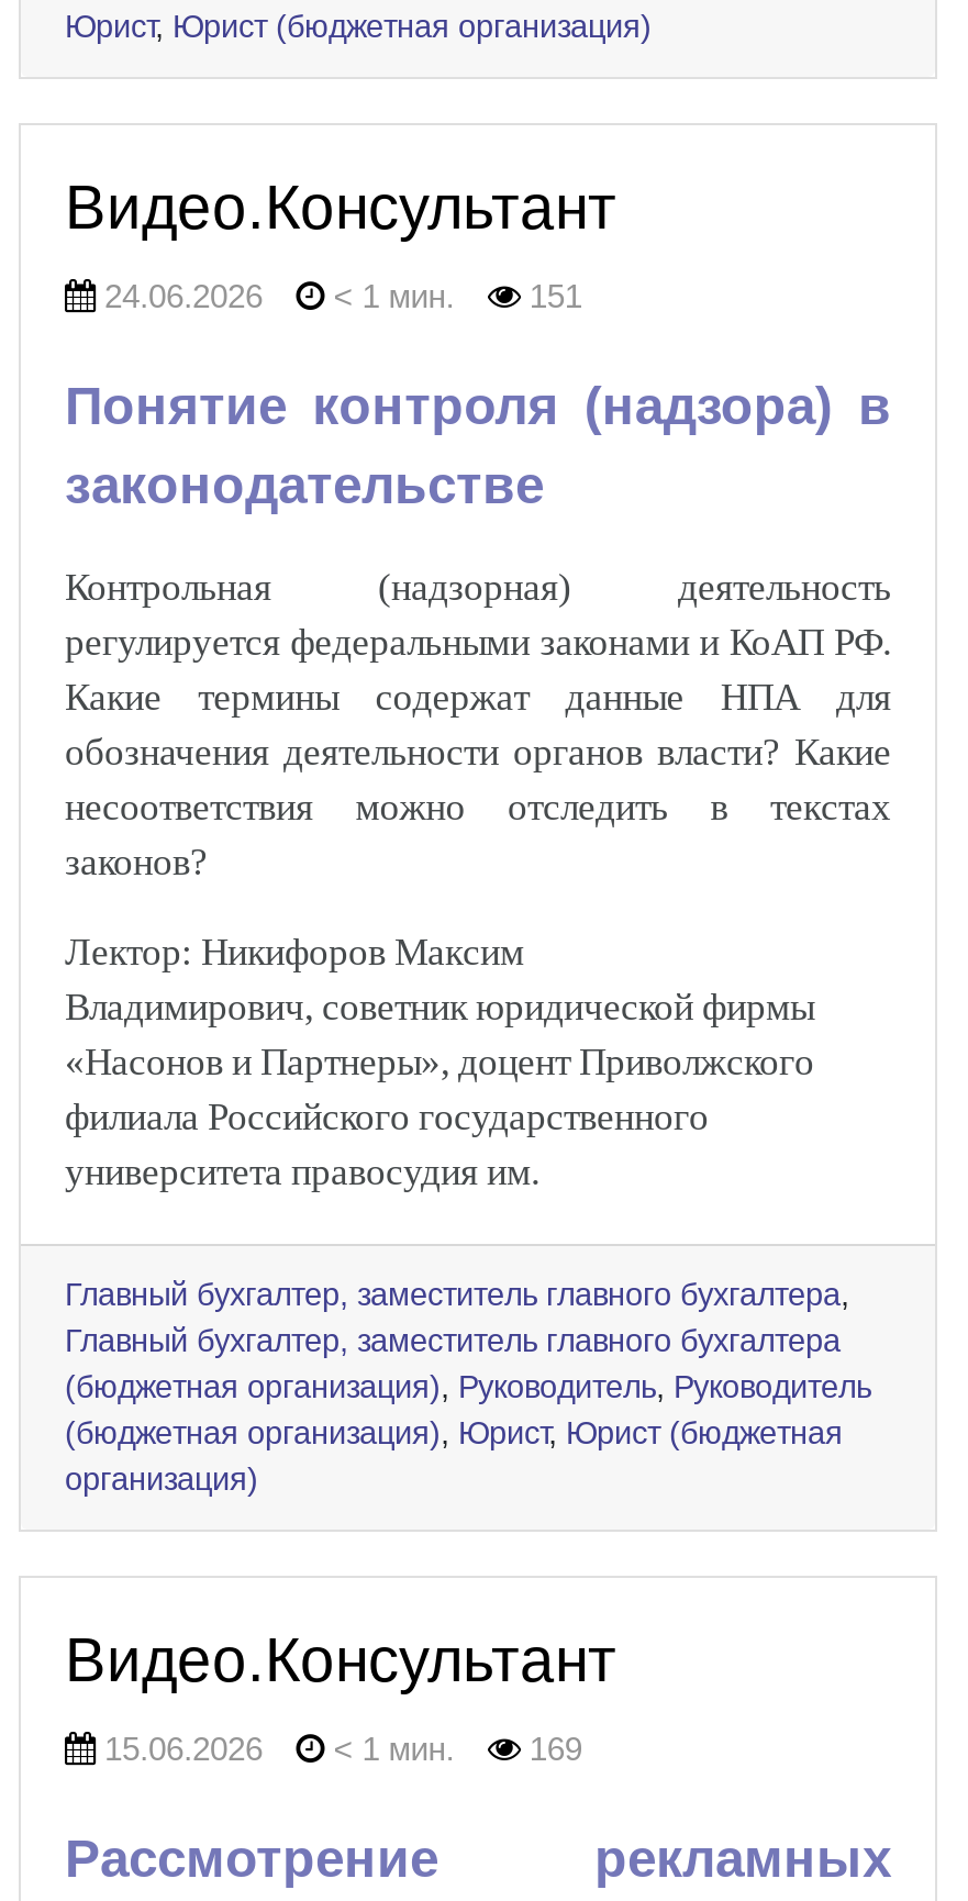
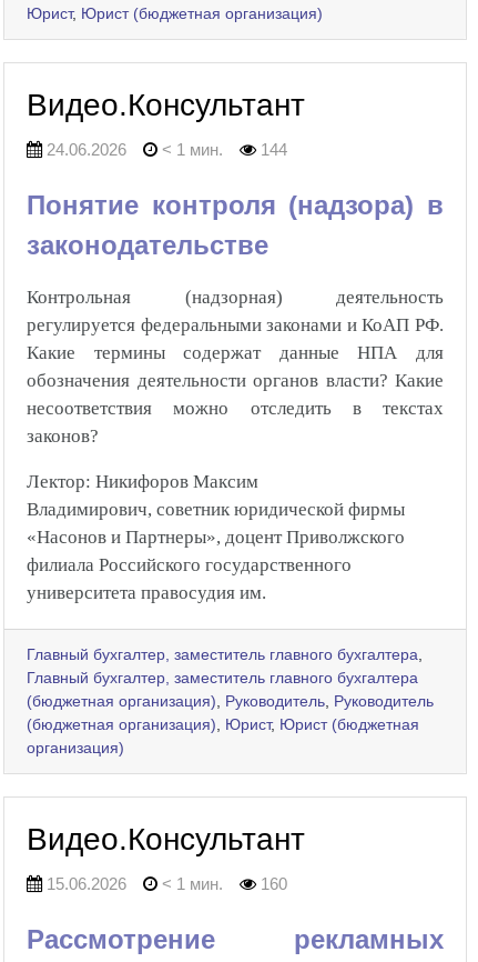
[96,276,582,314] 24.06.2026 < 1 мин. 151 -> [42,140,288,159] 24.06.2026 < 1 мин. 144
[96,1729,582,1767] 15.06.2026 < 1 мин. 169 -> [42,874,288,893] 15.06.2026 < 1 мин. 160

